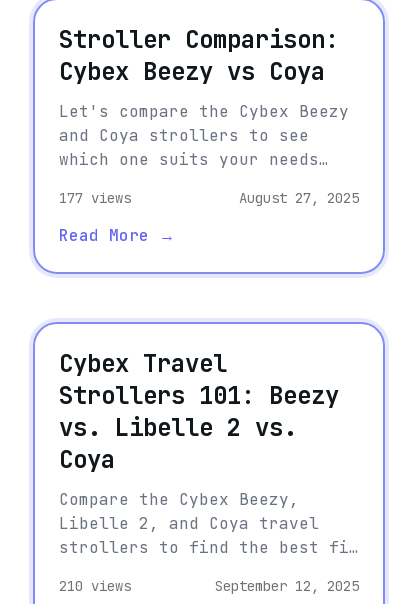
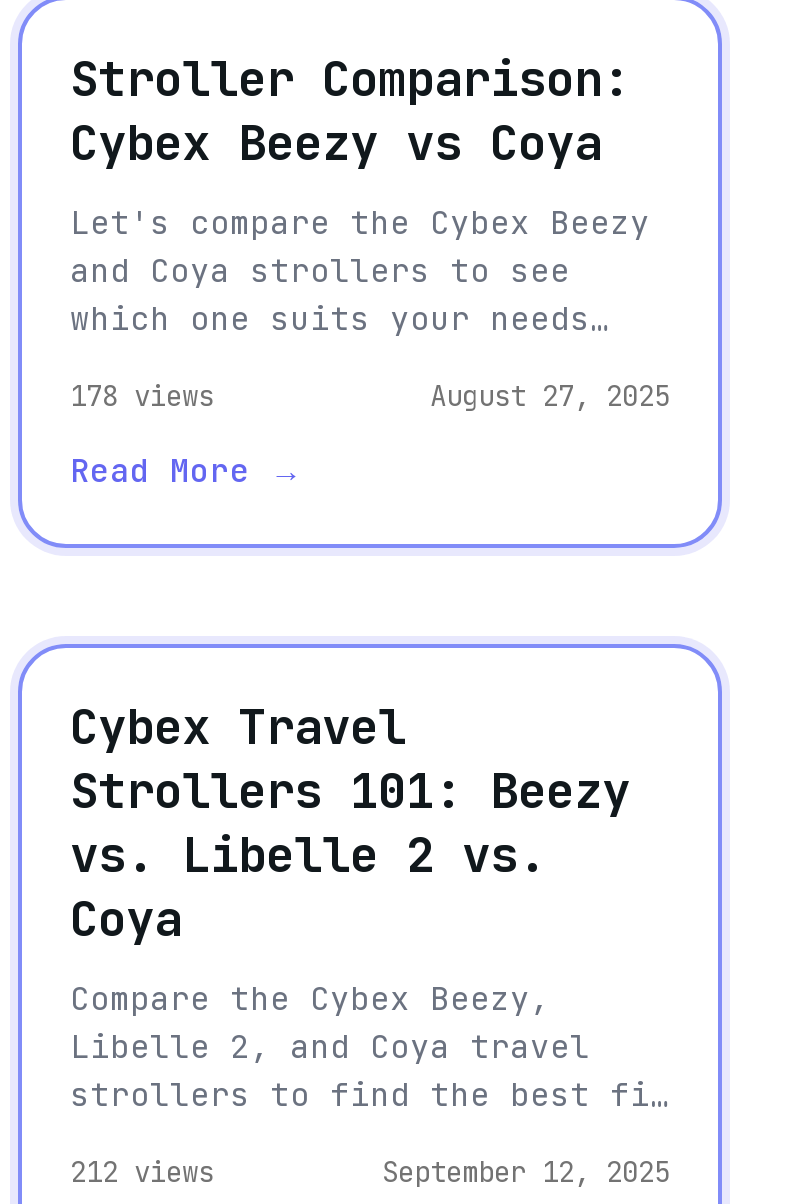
[59,189,131,207] 177 views -> [70,379,214,415] 178 views
[59,577,131,595] 210 views -> [70,1155,214,1191] 212 views

